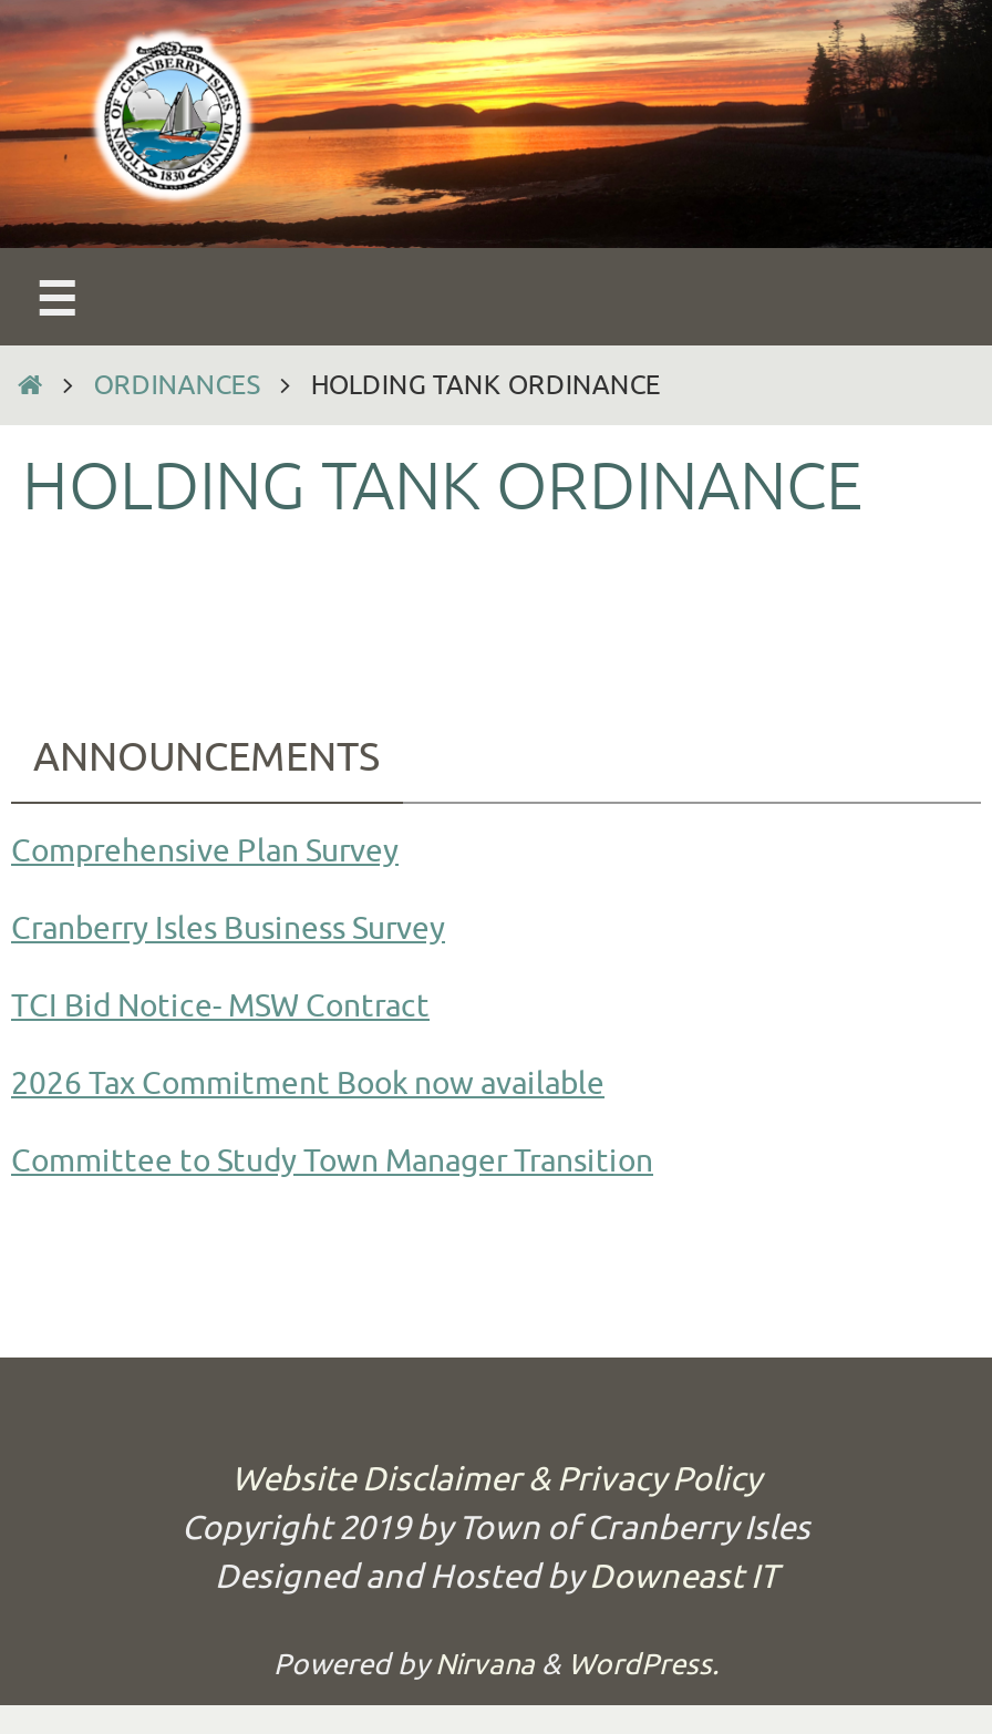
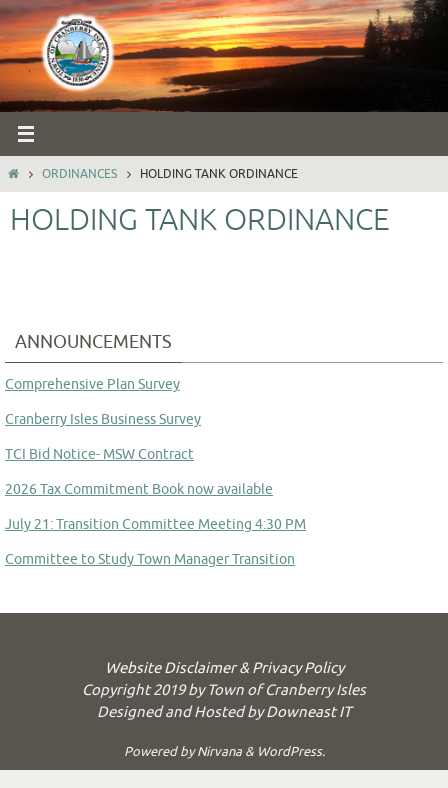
none -> [5,516,306,533] July 21: Transition Committee Meeting 4:30 PM
moved [11,1143,653,1180] -> [5,551,295,568]: Committee to Study Town Manager Transition

